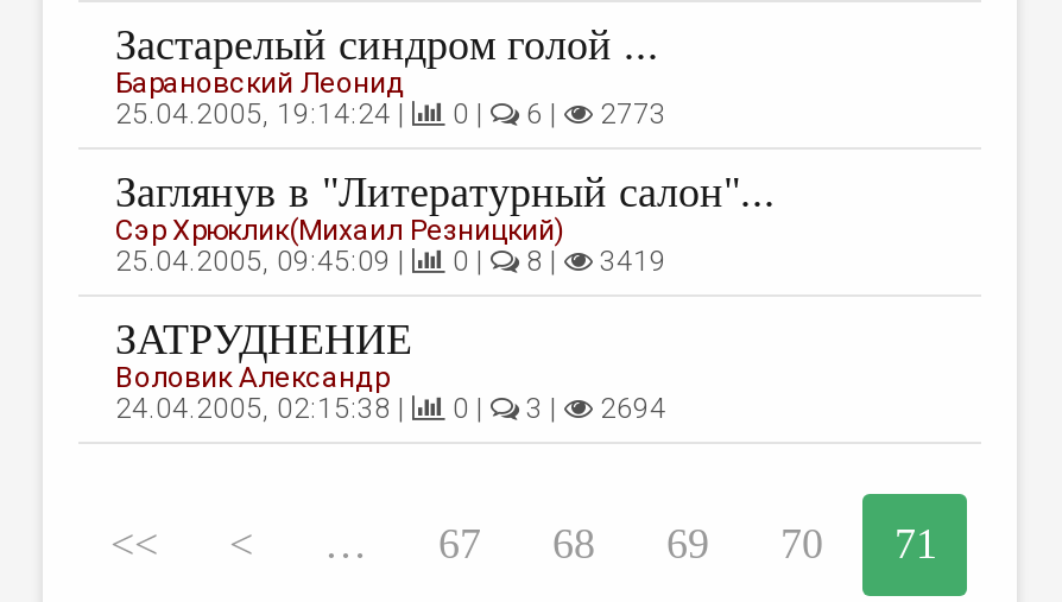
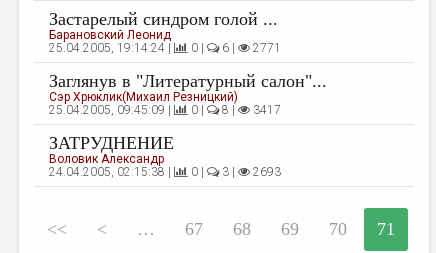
[593,97,666,131] 2773 -> [250,41,281,55] 2771
[593,245,666,278] 3419 -> [250,103,281,117] 3417
[593,392,666,425] 2694 -> [250,165,281,179] 2693

